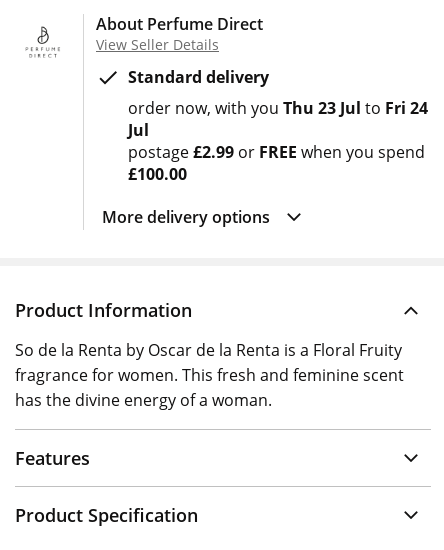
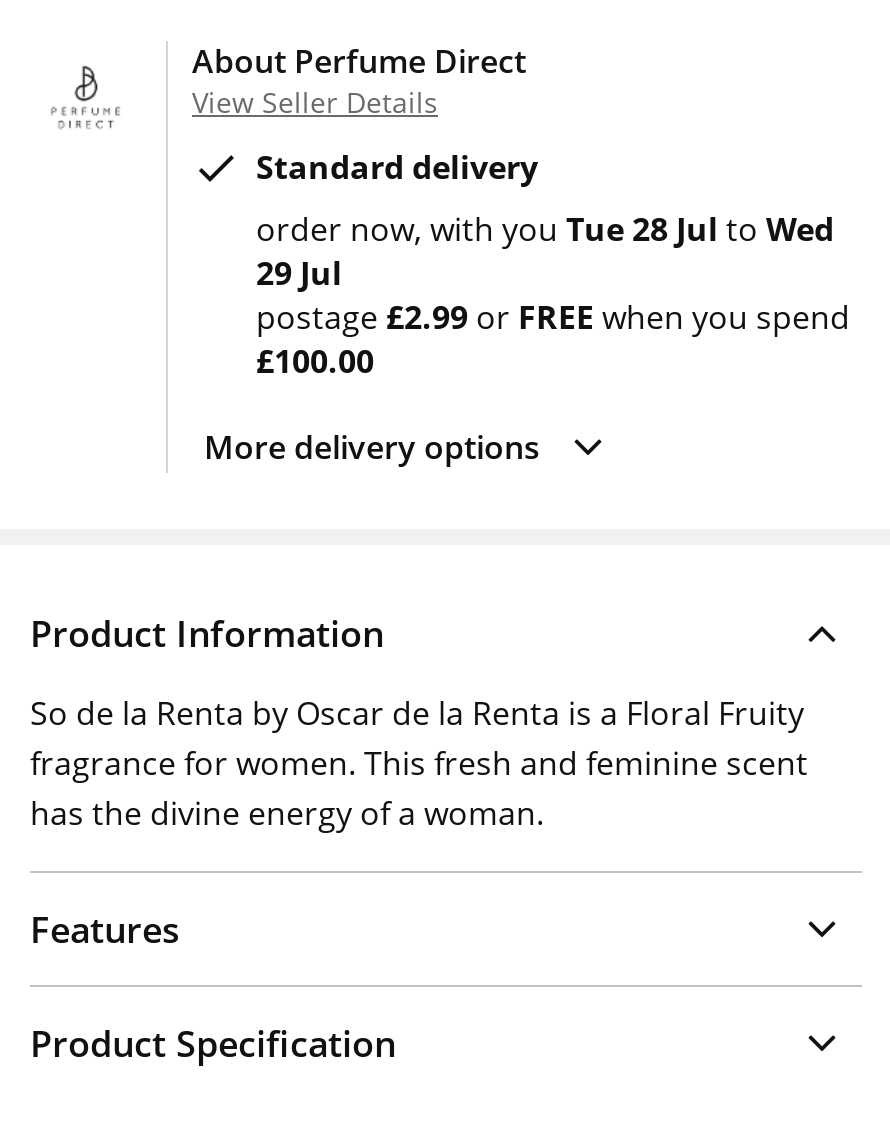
[128,97,428,141] order now with you Thu 23 Jul to Fri 24 | Jul -> [256,207,834,295] order now with you Tue 28 Jul to Wed | 29 Jul

